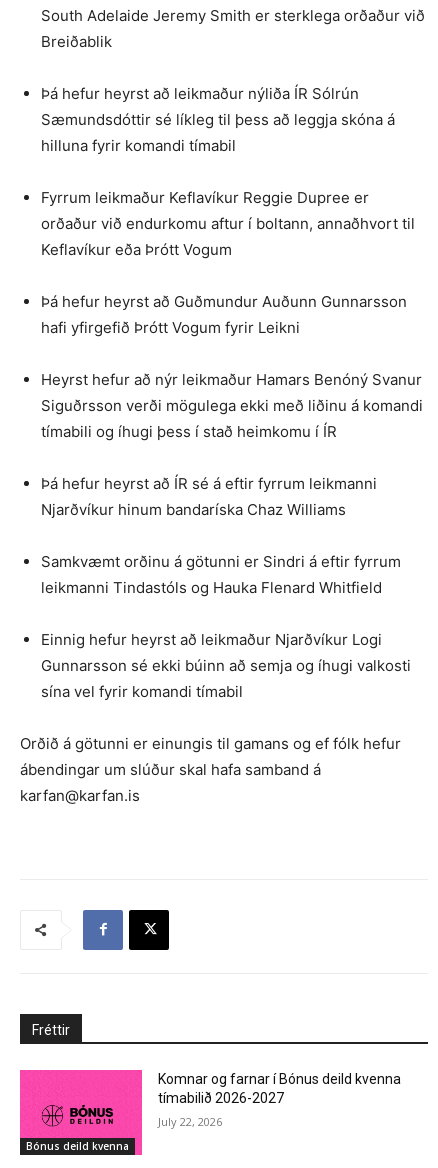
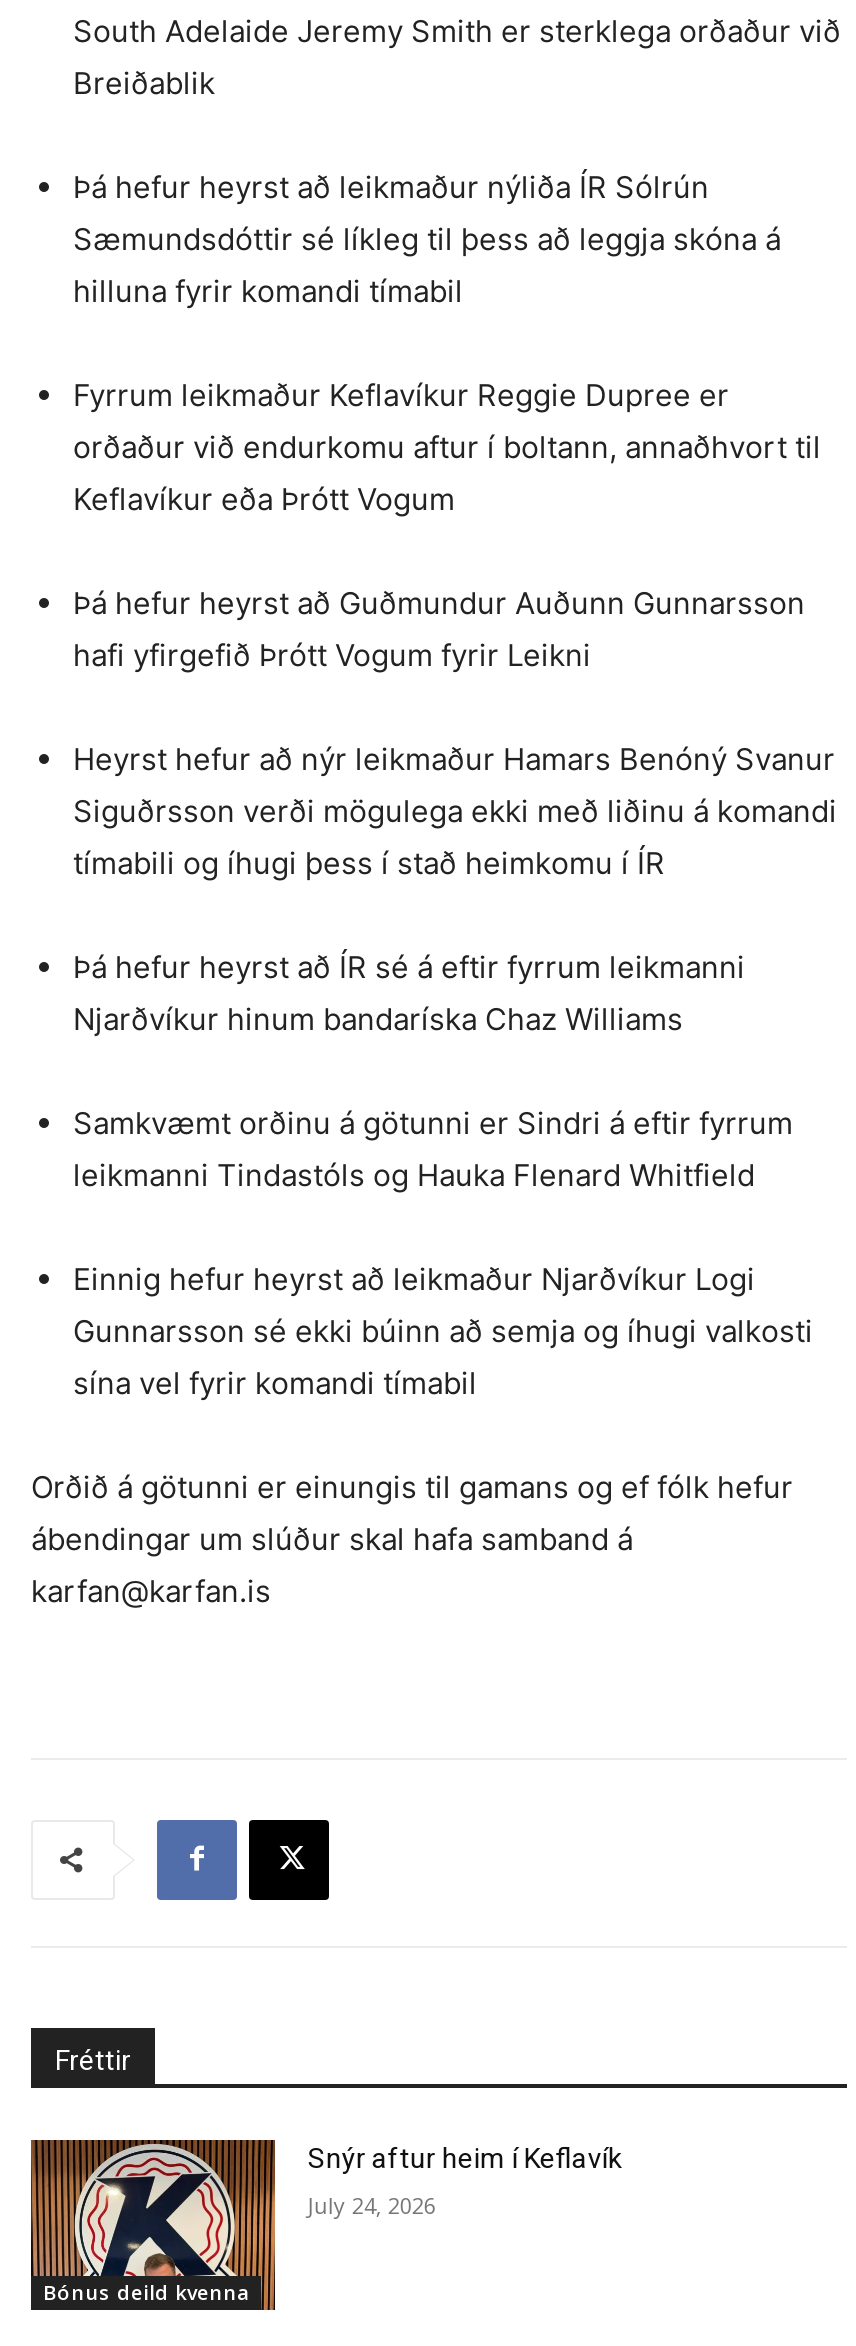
[19,1069,401,1156] [image] | Komnar og farnar í Bónus deild kvenna | tímabilið 2026-2027 -> [29,2138,622,2312] [image] | Snýr aftur heim í Keflavík
[158,1114,222,1129] July 22, 2026 -> [308,2189,436,2219] July 24, 2026

